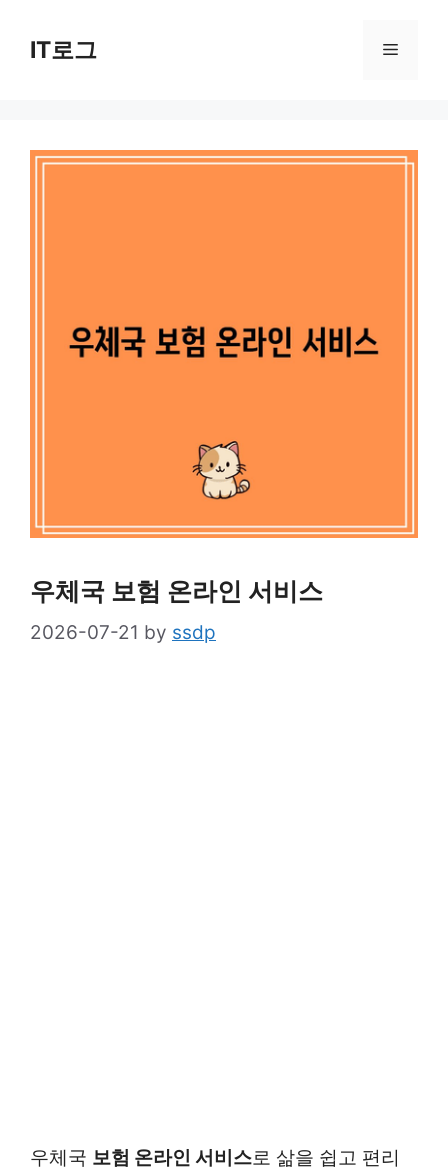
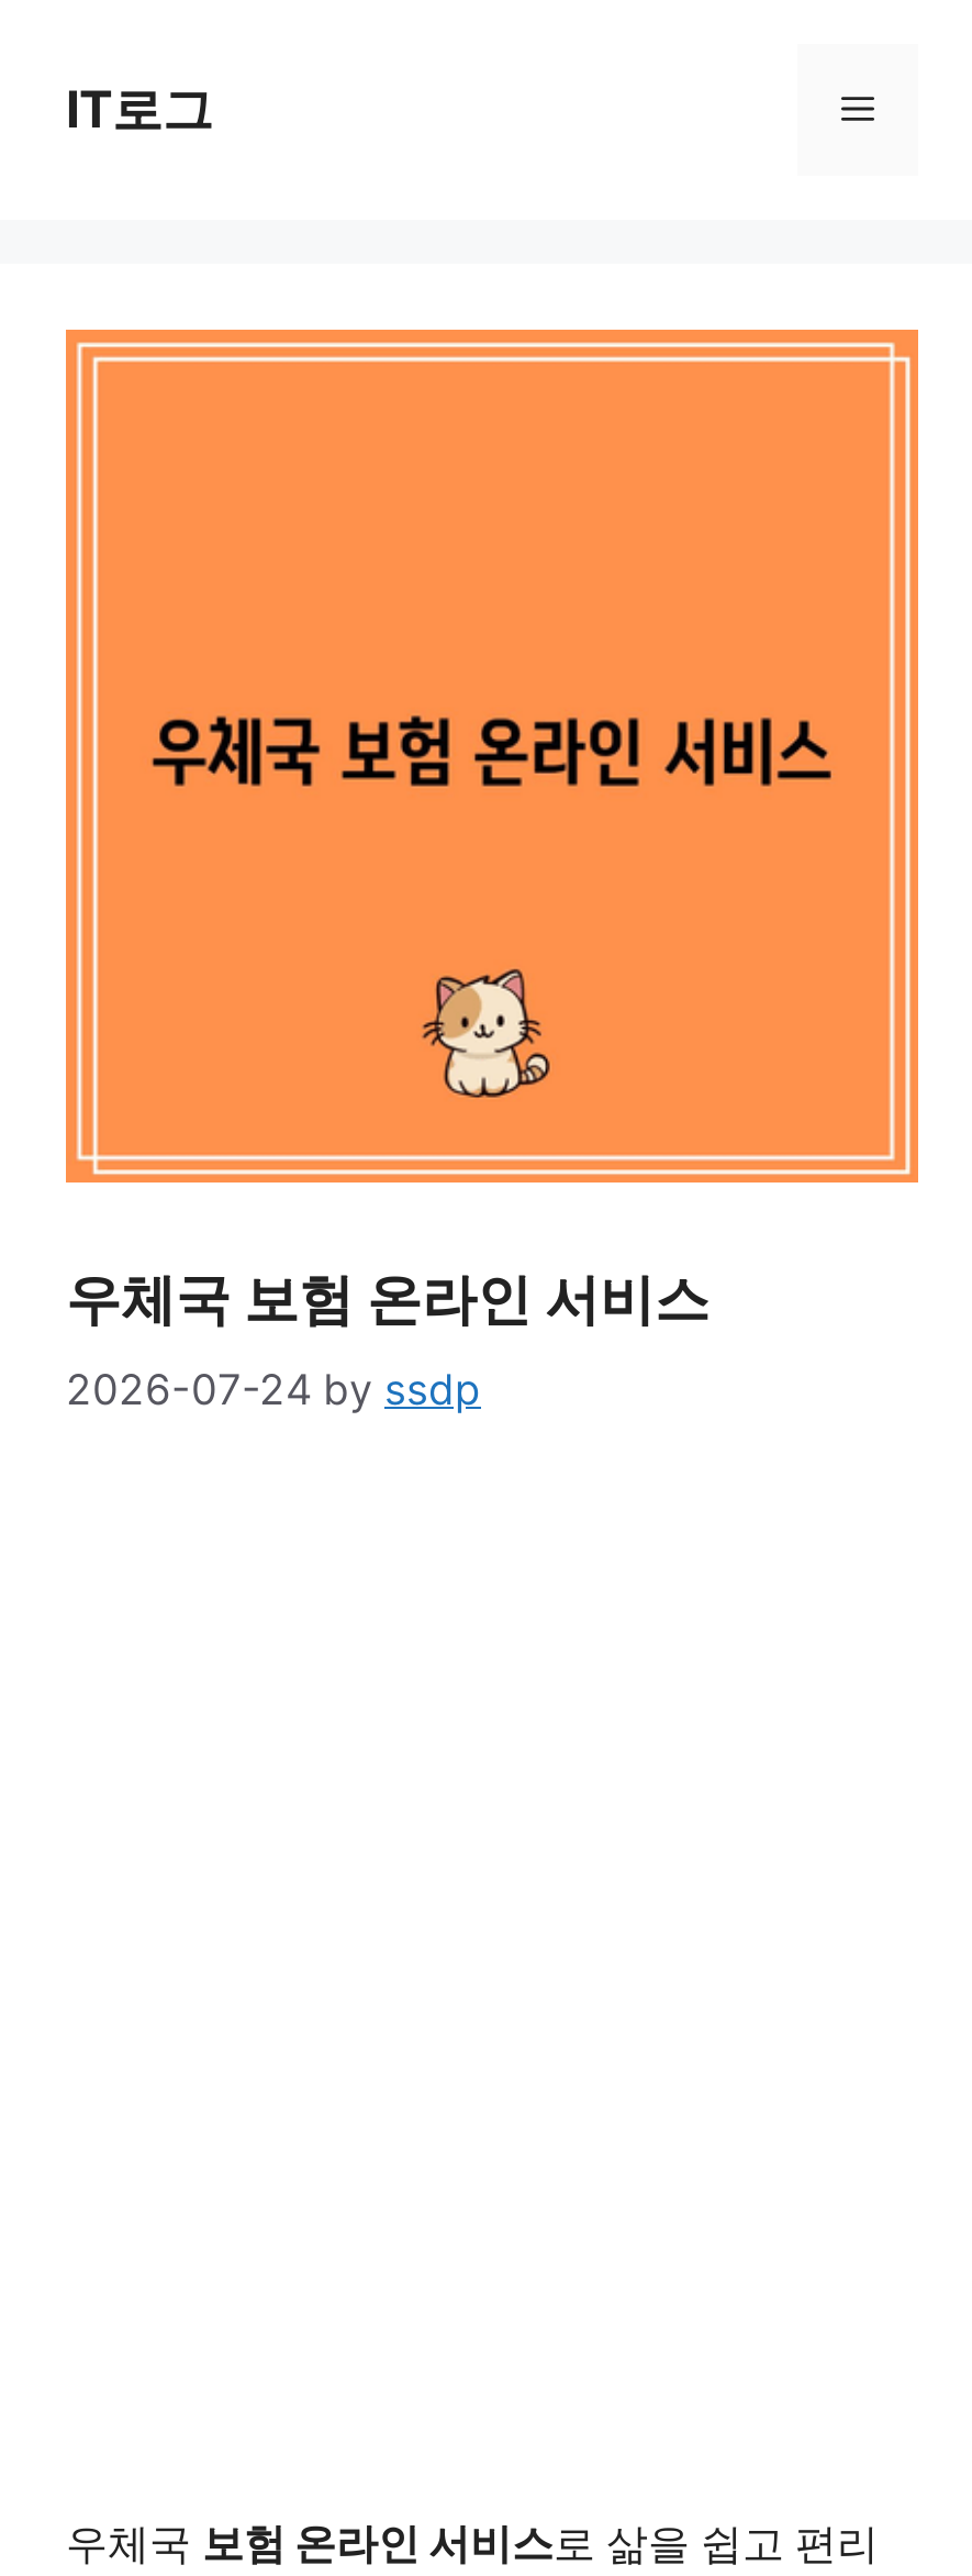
[30,620,216,643] 2026-07-21 by ssdp -> [66,1364,481,1414] 2026-07-24 by ssdp

